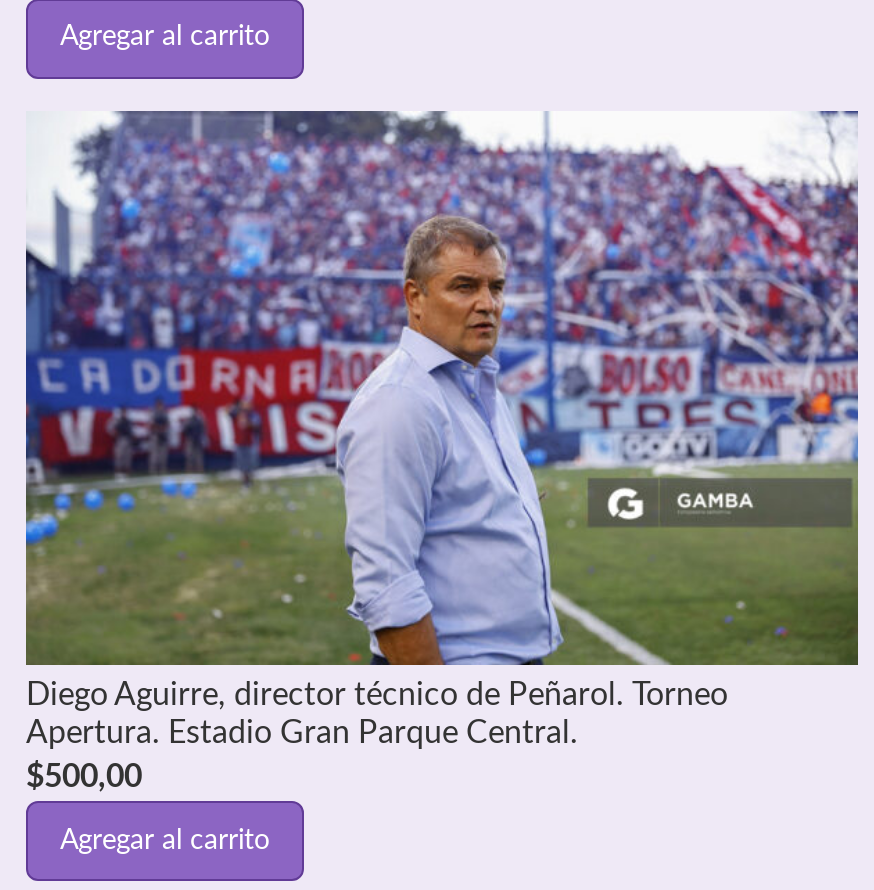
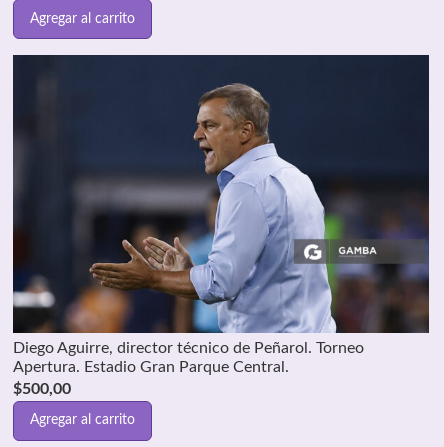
[24,110,860,668] [image] -> [12,54,430,334] [image]

